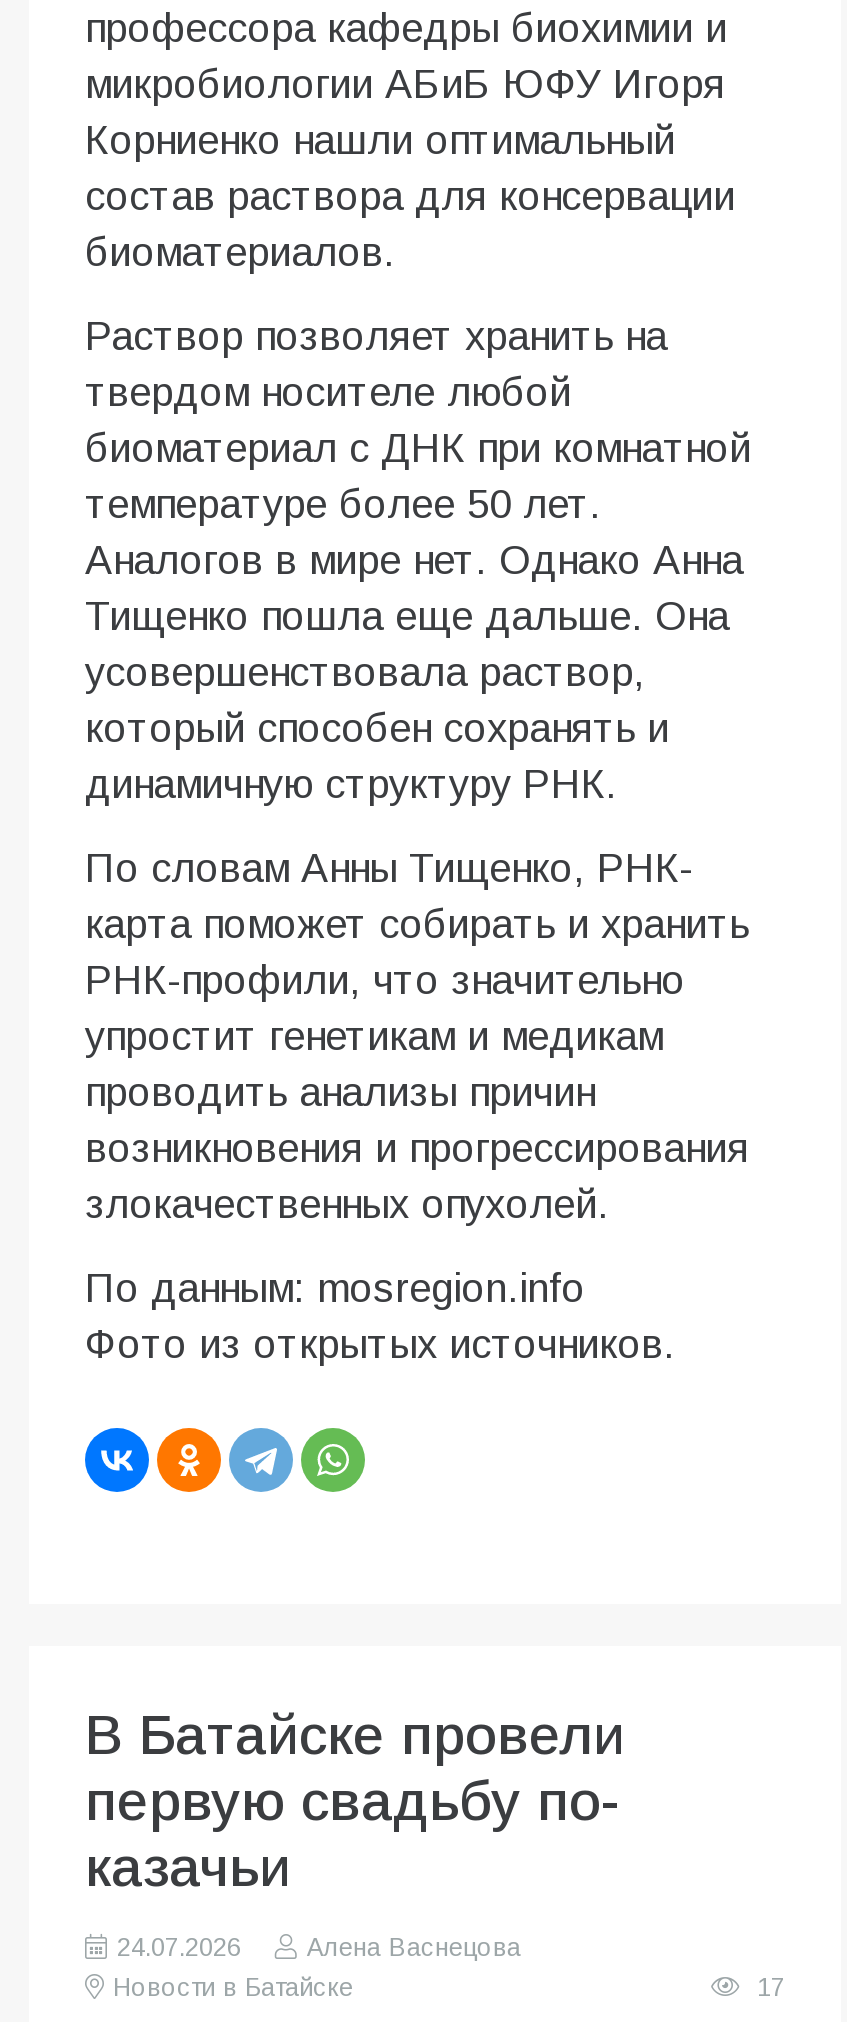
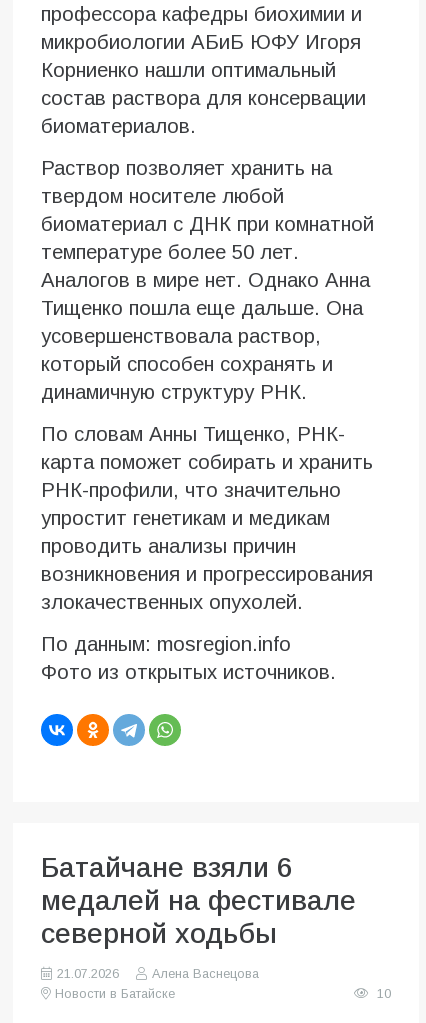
[85,1704,625,1898] В Батайске провели | первую свадьбу по- | казачьи -> [41,852,356,949] Батайчане взяли 6 | медалей на фестивале | северной ходьбы
[117,1934,241,1962] 24.07.2026 -> [57,967,119,981] 21.07.2026
[749,1974,785,2002] 17 -> [373,987,391,1001] 10

